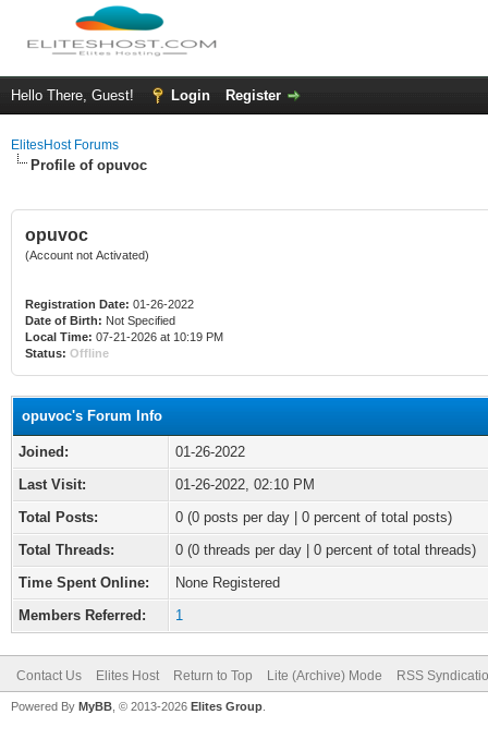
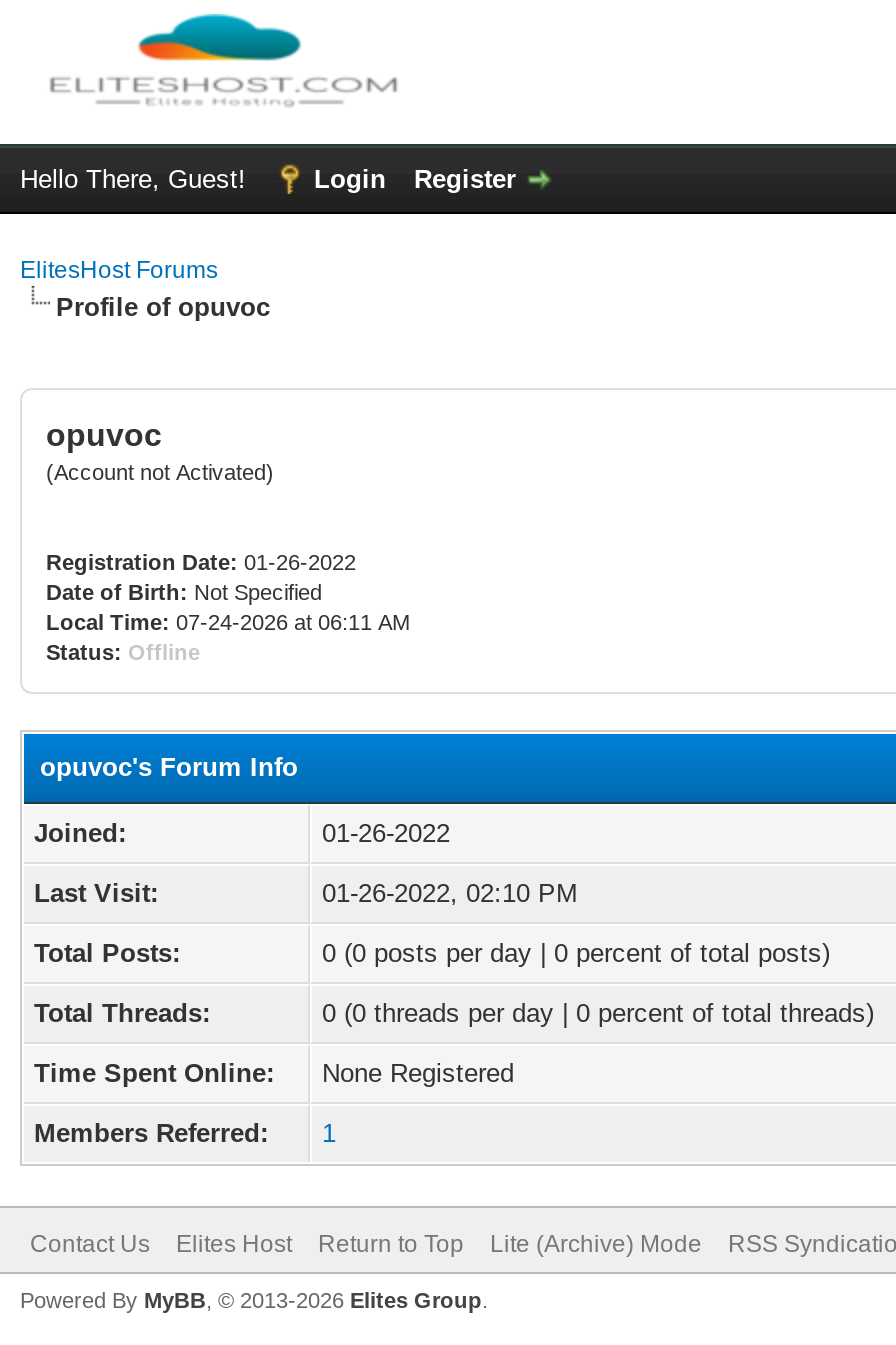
[25,330,223,343] Local Time: 07-21-2026 at 10:19 PM -> [46,610,410,634] Local Time: 07-24-2026 at 06:11 AM

